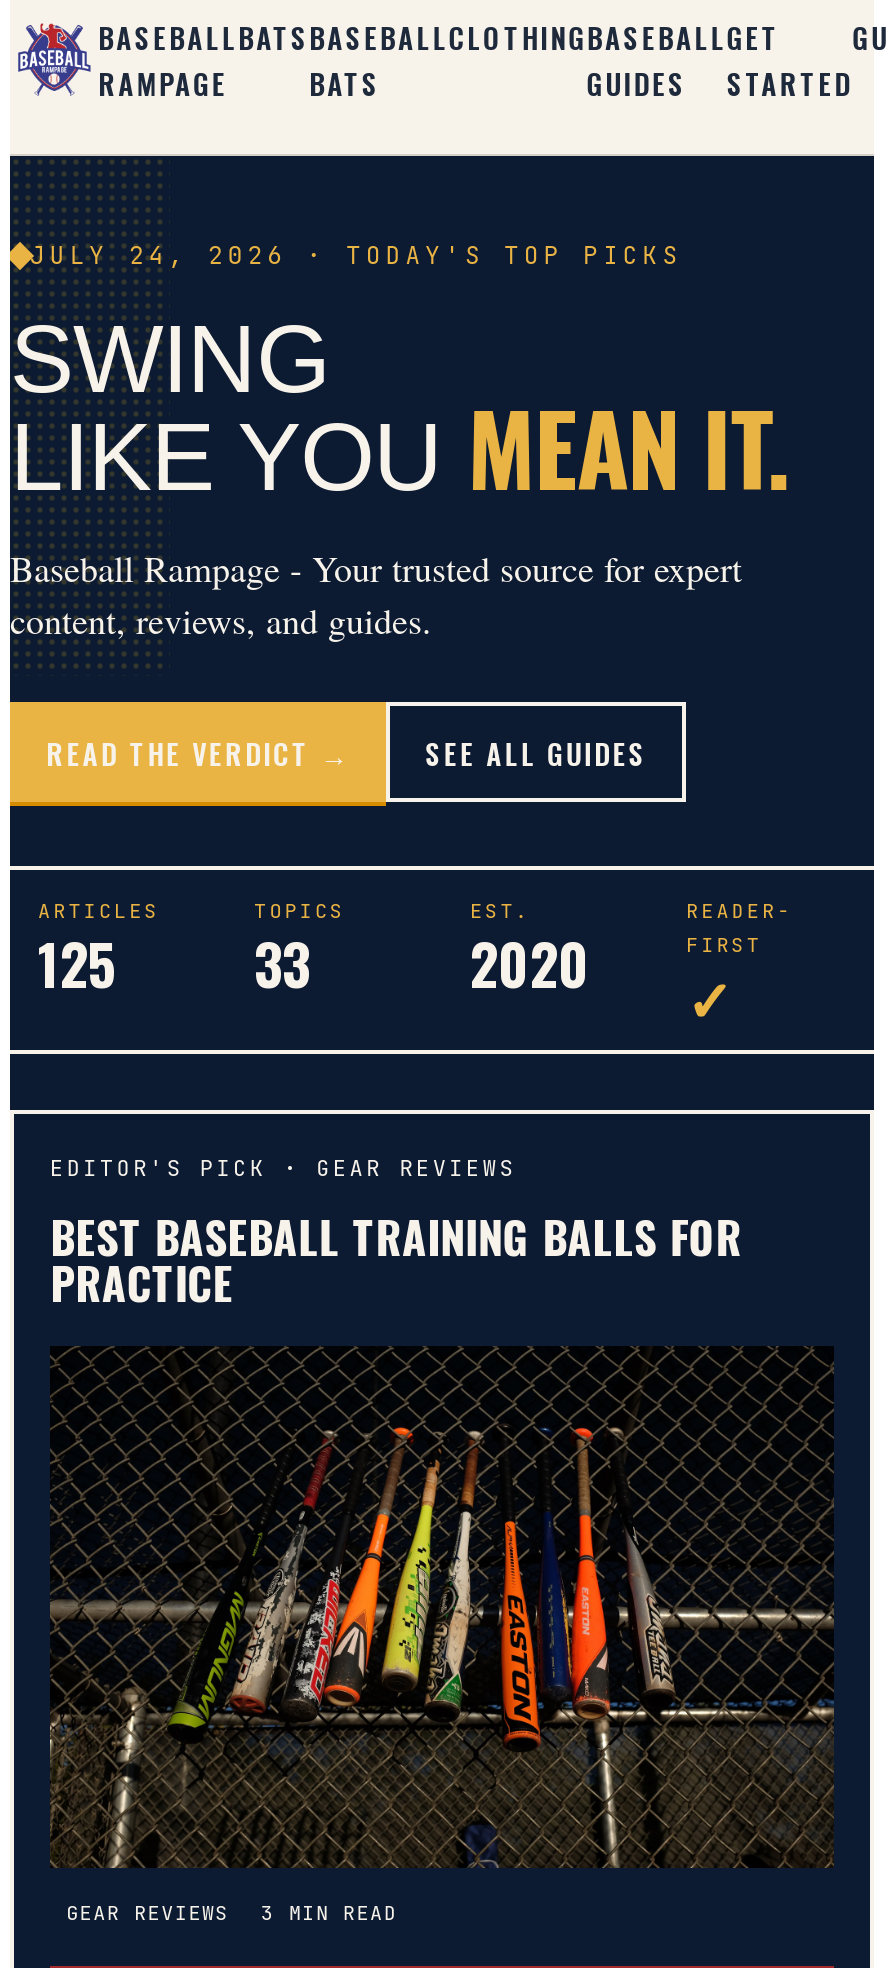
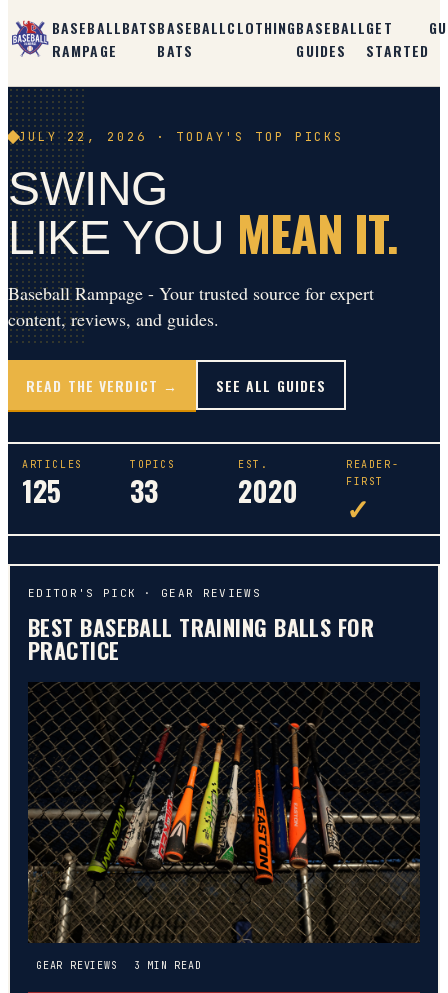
[30,240,682,272] JULY 24, 2026 · TODAY'S TOP PICKS -> [18,129,344,145] JULY 22, 2026 · TODAY'S TOP PICKS

